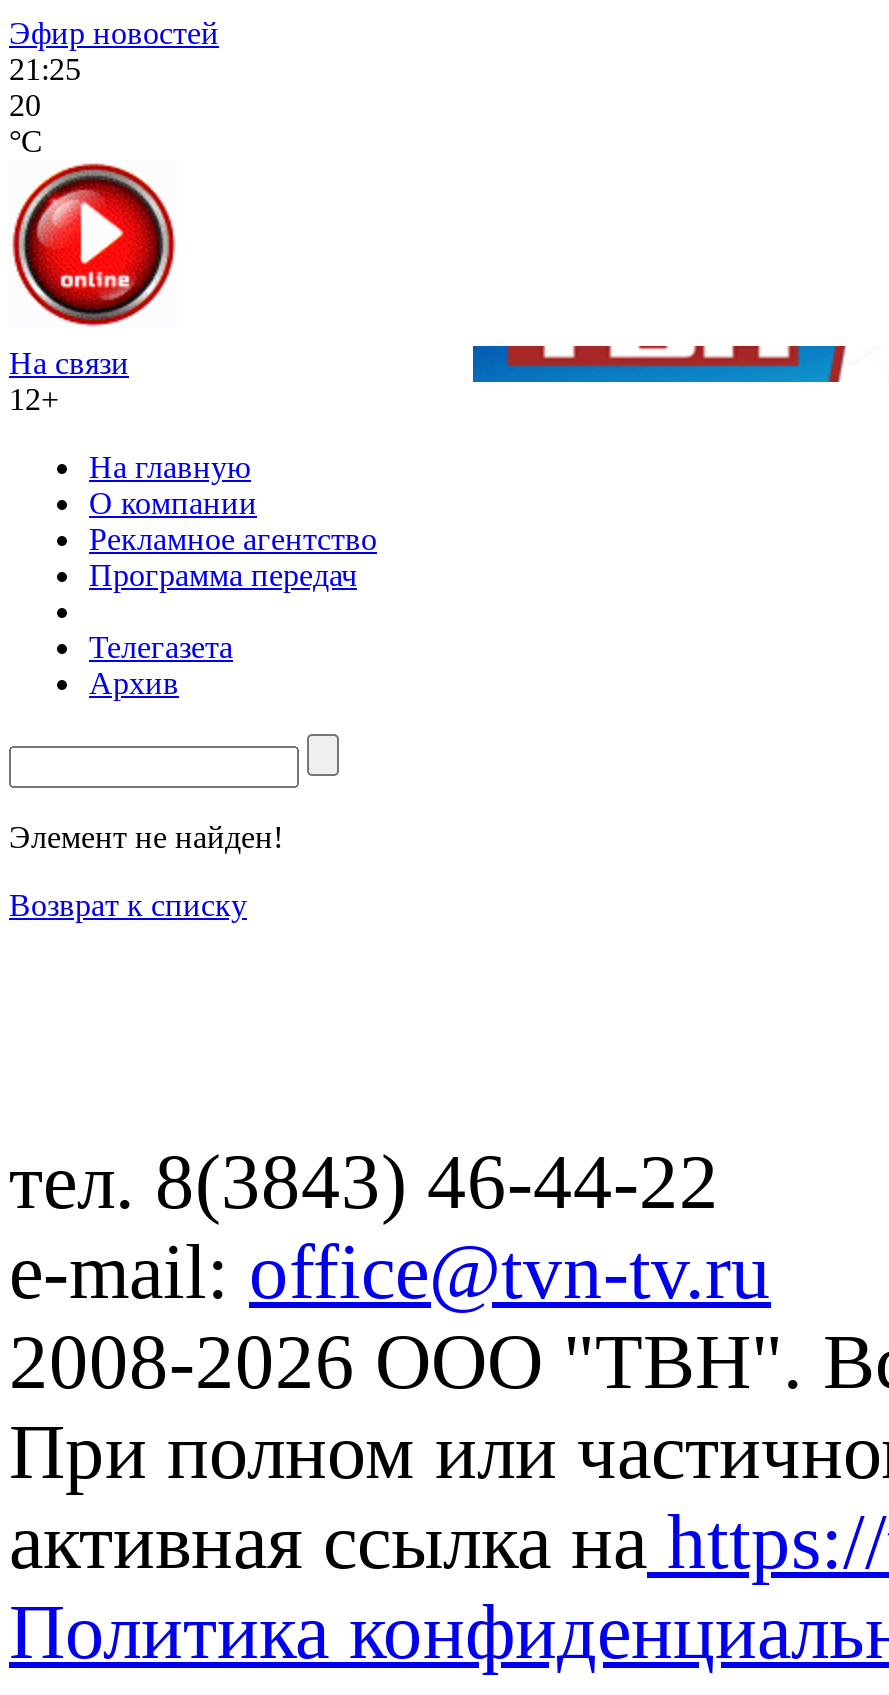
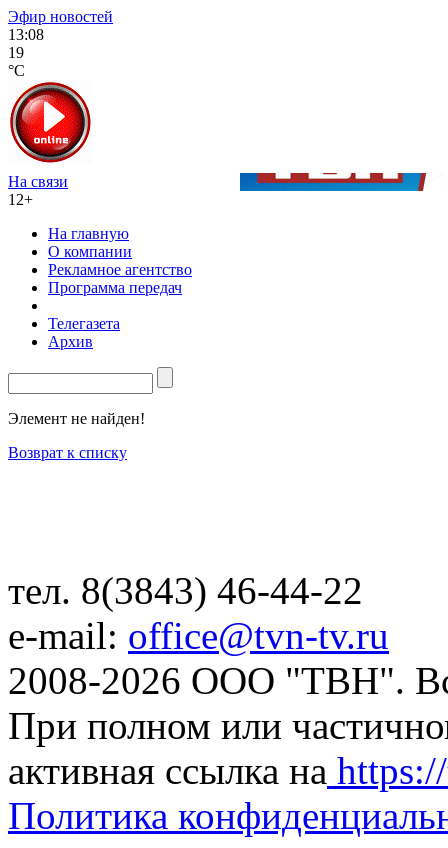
[9,52,81,86] 21:25 -> [8,26,44,43] 13:08
[9,88,41,122] 20 -> [8,44,24,61] 19

